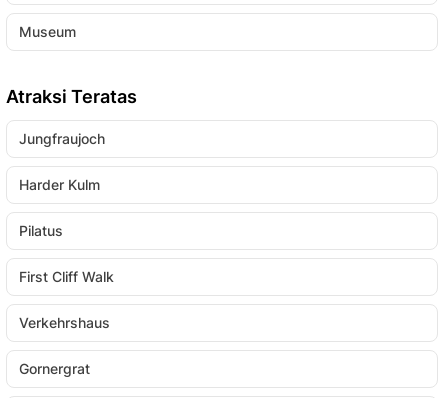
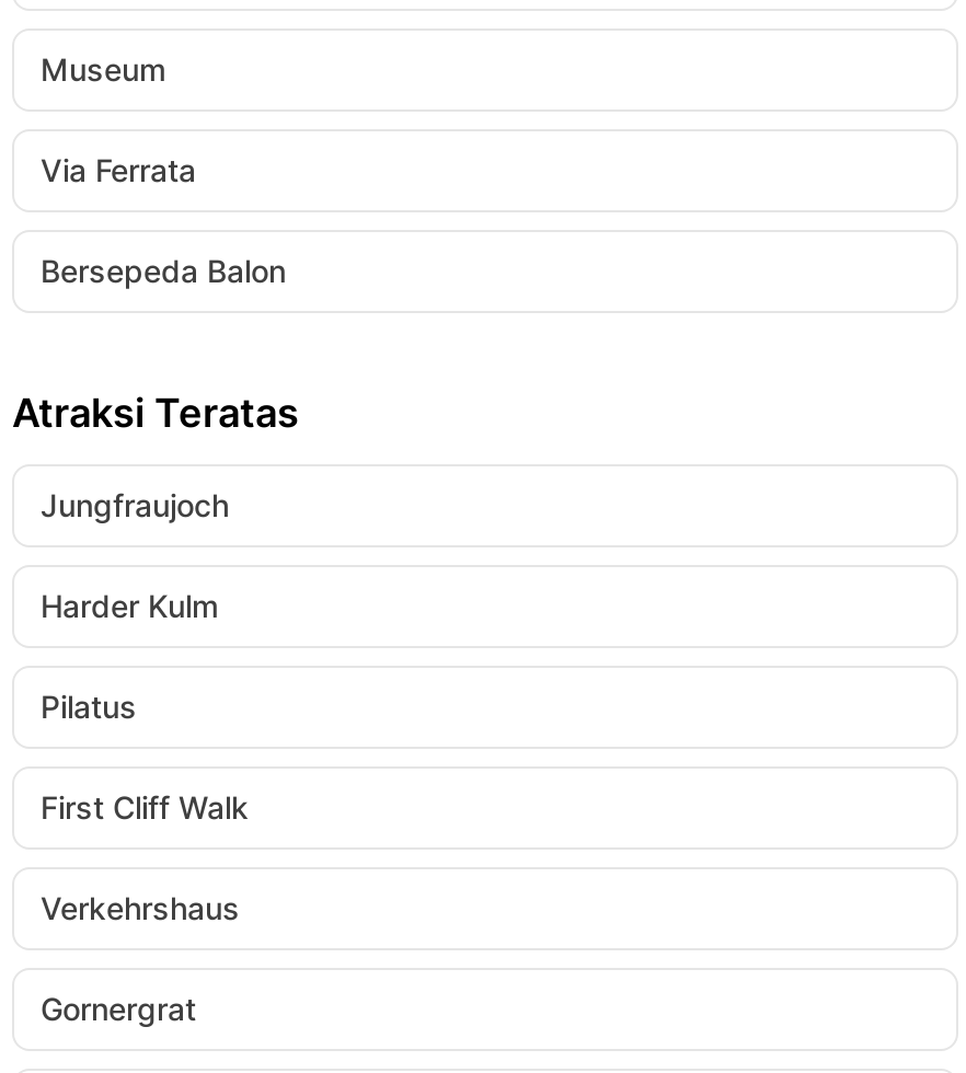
none -> [41,151,286,289] Via Ferrata | Bersepeda Balon

